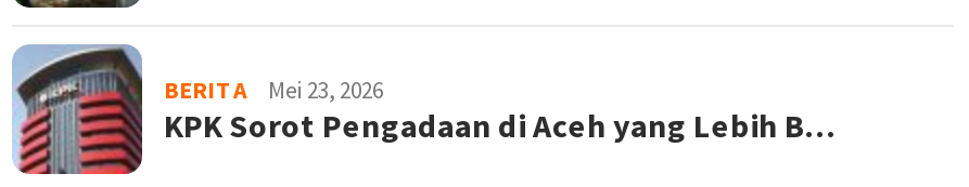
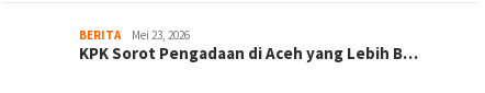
[10,43,144,177] [image] -> none

